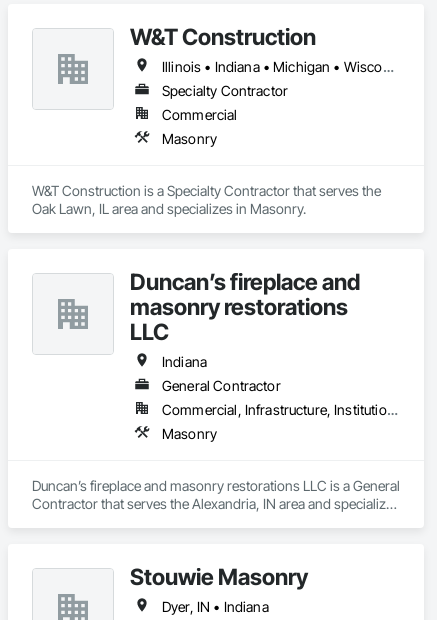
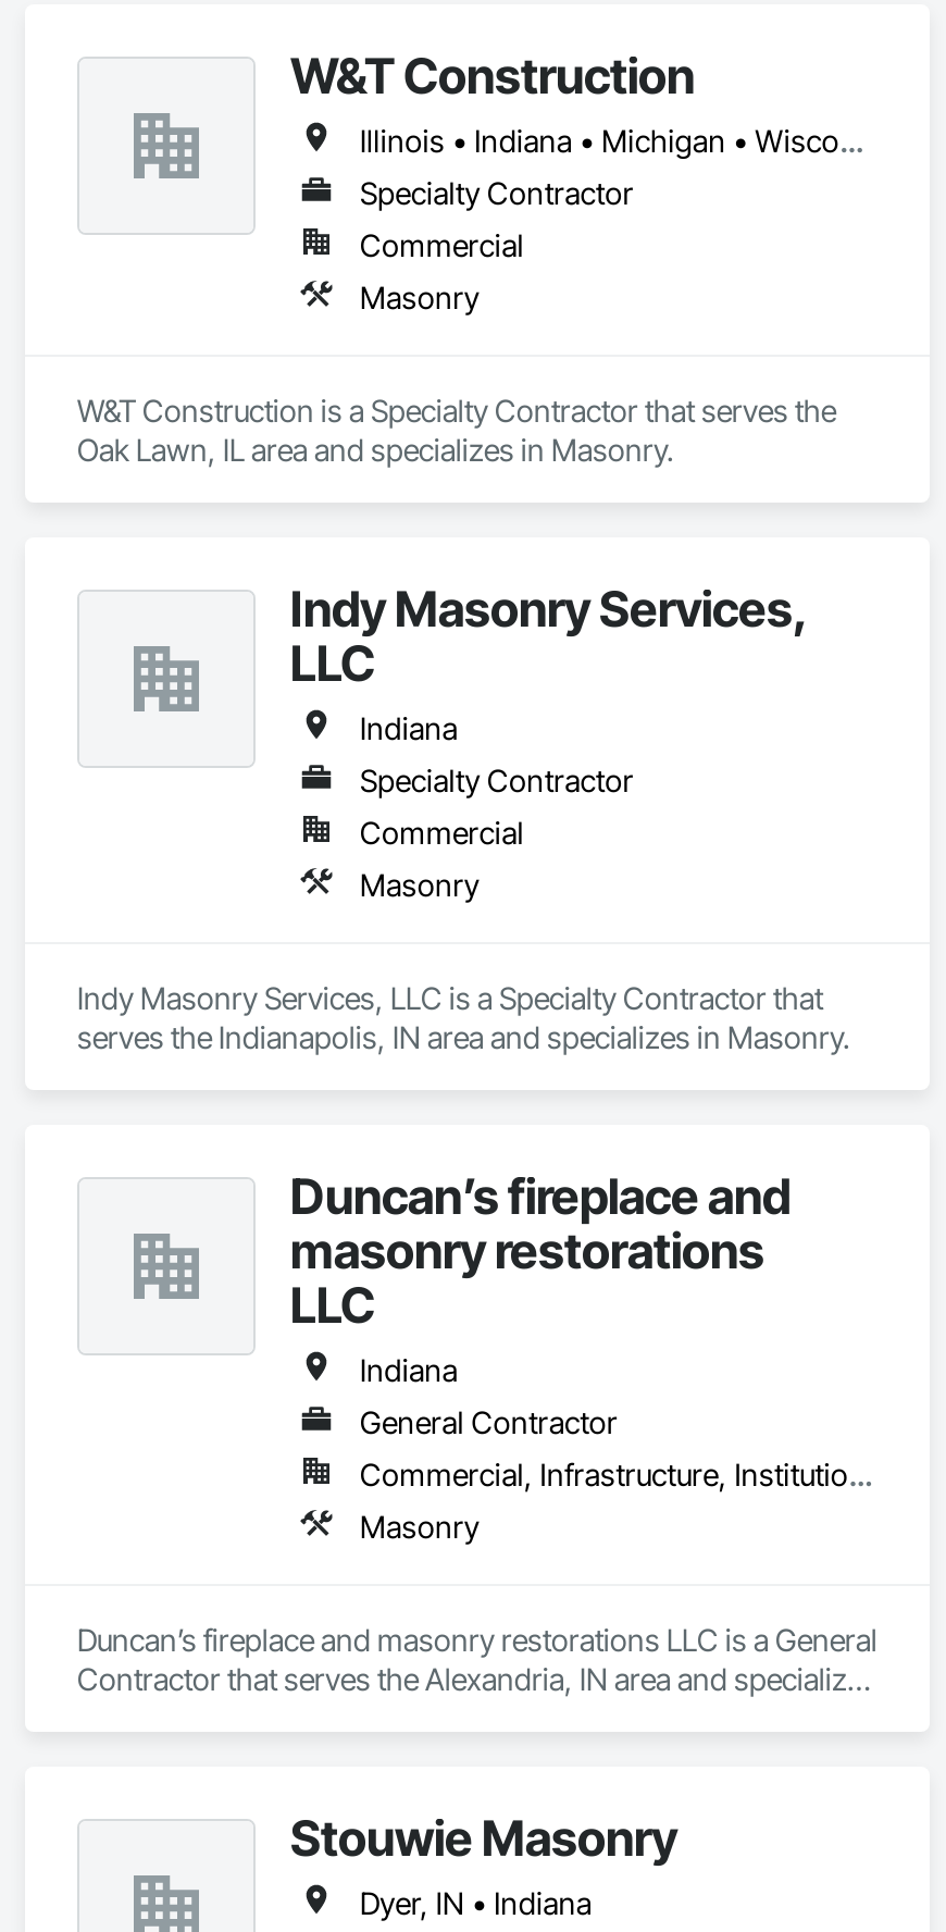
none -> [77,579,849,1055] Indy Masonry Services, | LLC | Indiana | Specialty Contractor | Commercial | Masonry | Indy Masonry Services, LLC is a Specialty Contractor that | serves the Indianapolis, IN area and specializes in Masonry.

